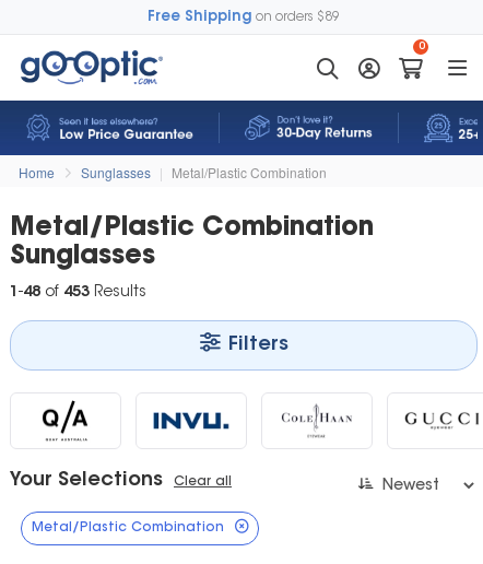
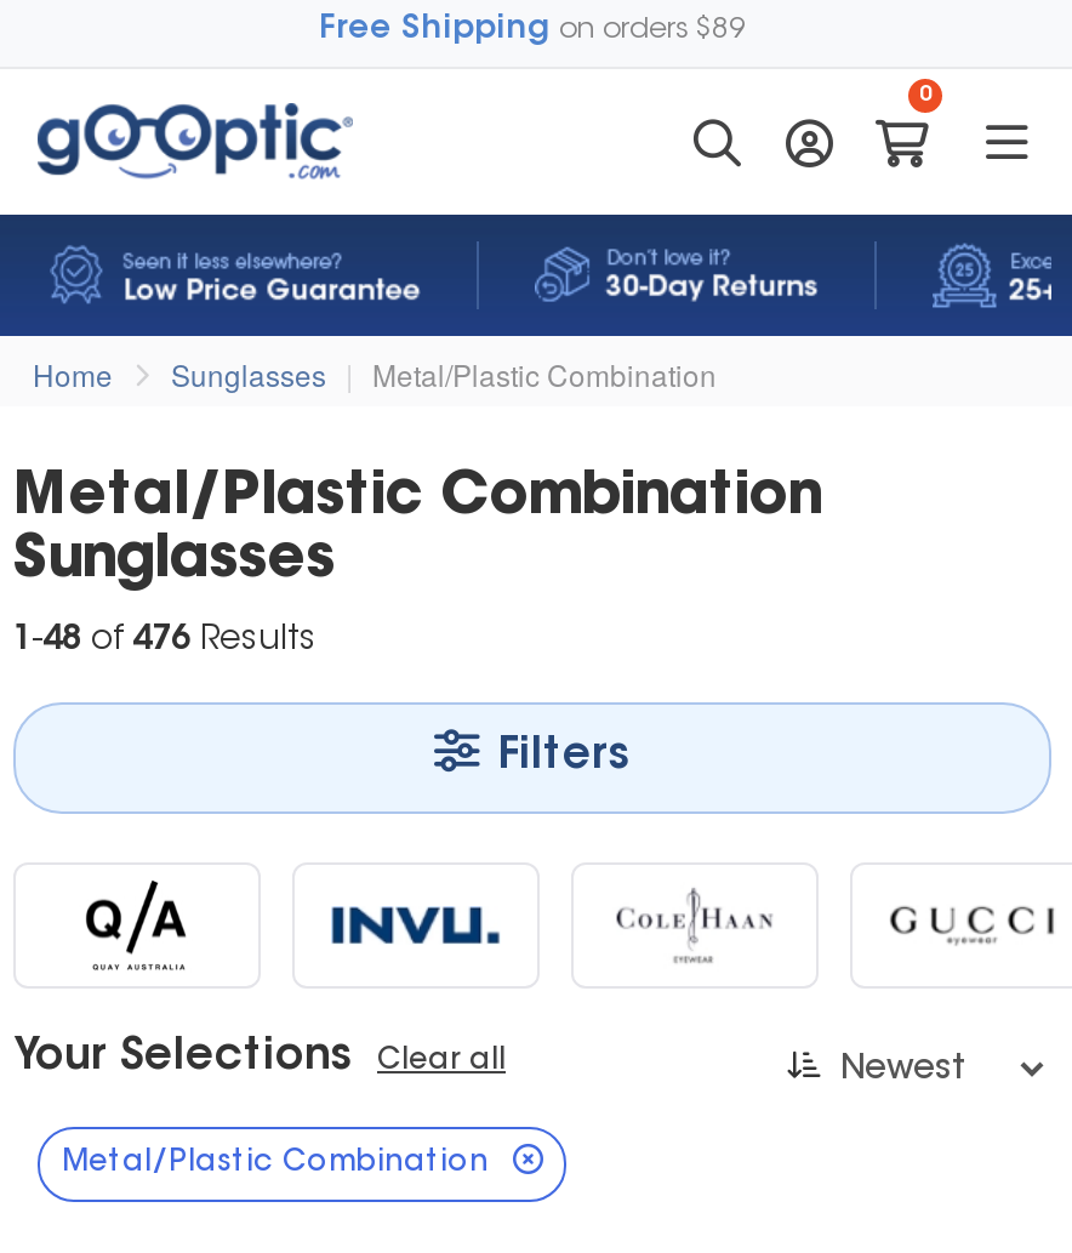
[10,285,146,301] 1 -48 of 453 Results -> [13,625,317,659] 1 -48 of 476 Results

